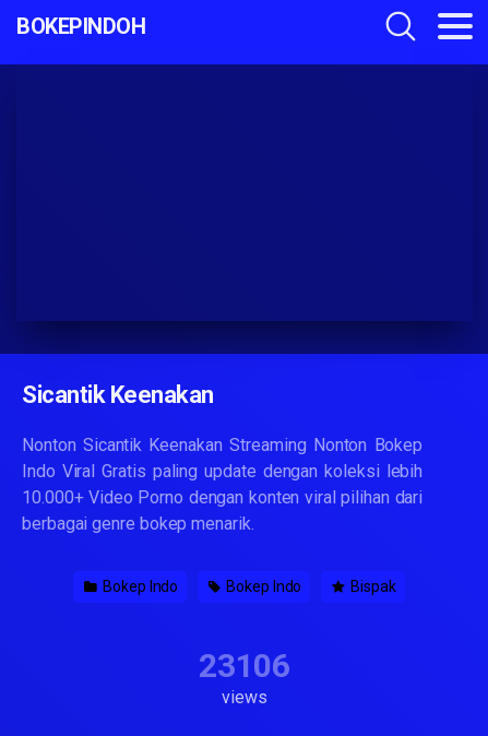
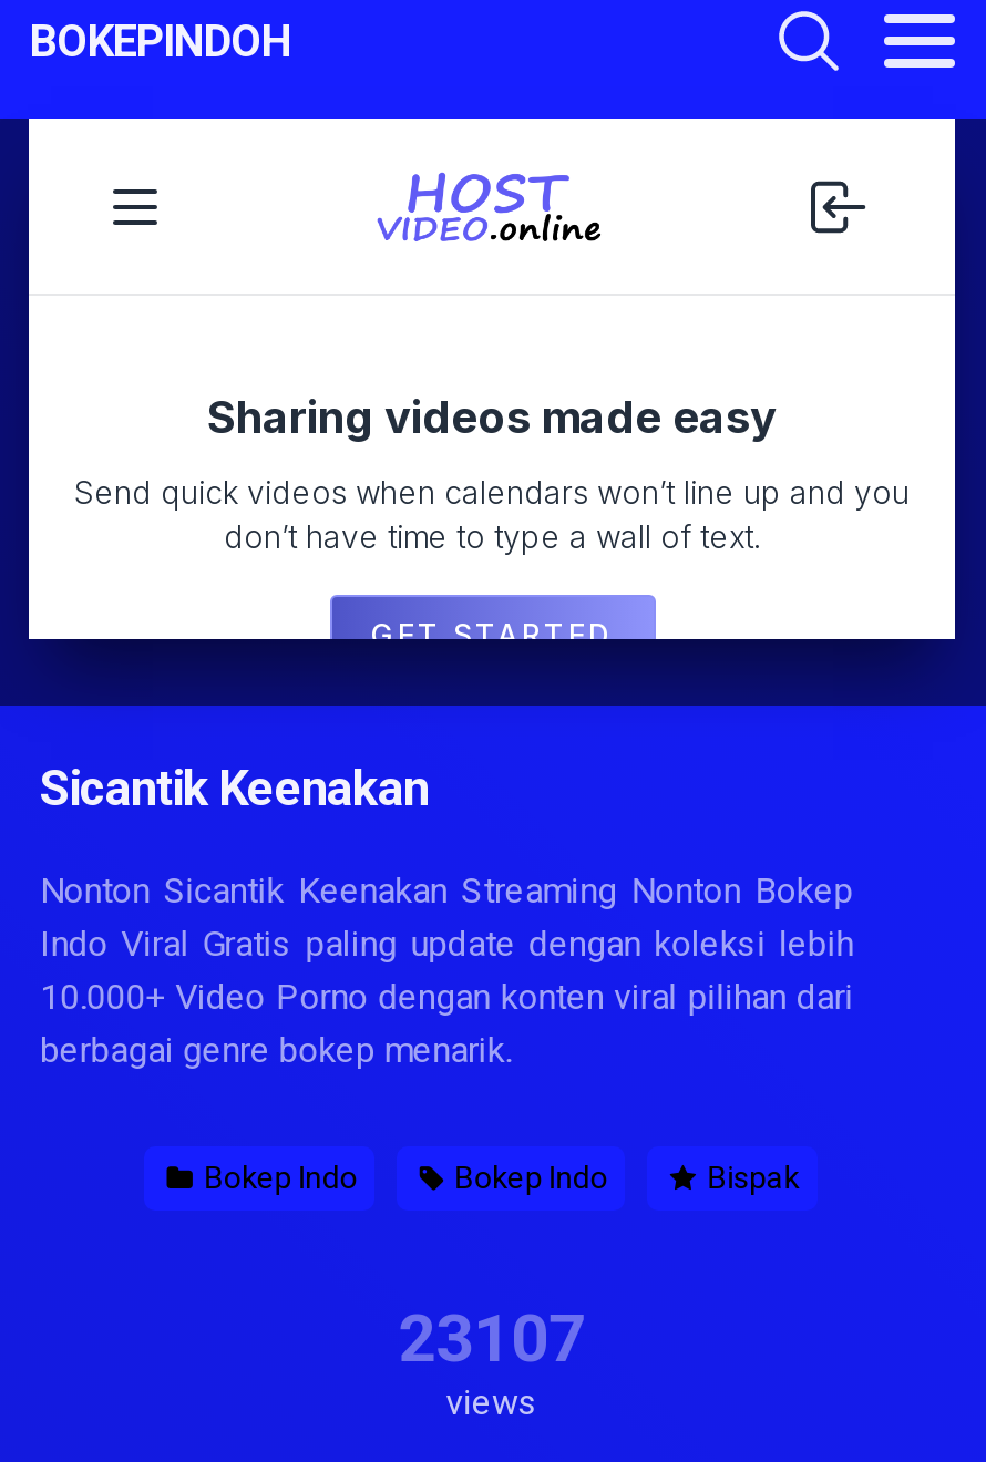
none -> [27,116,957,641] [image]
[198,647,291,685] 23106 -> [398,1299,586,1377] 23107

